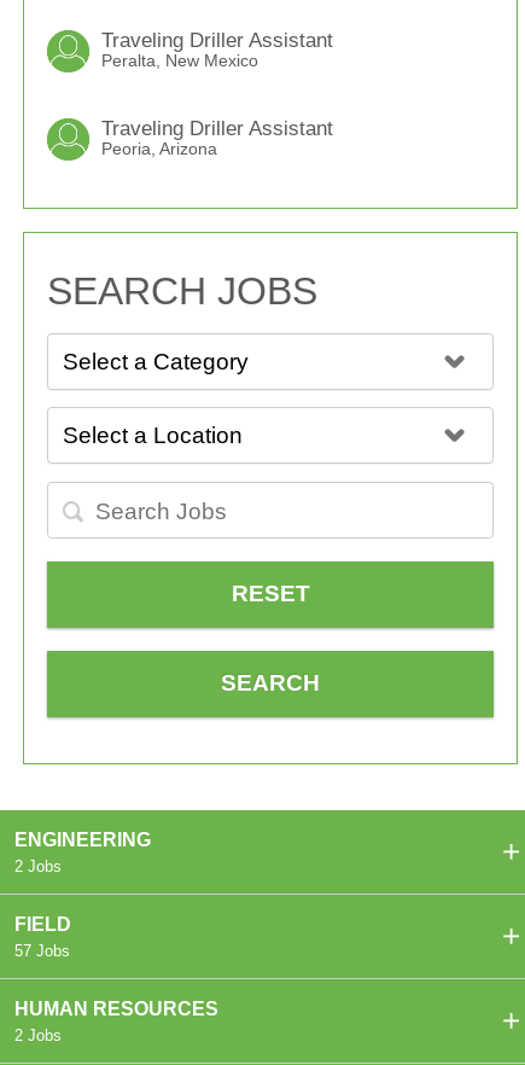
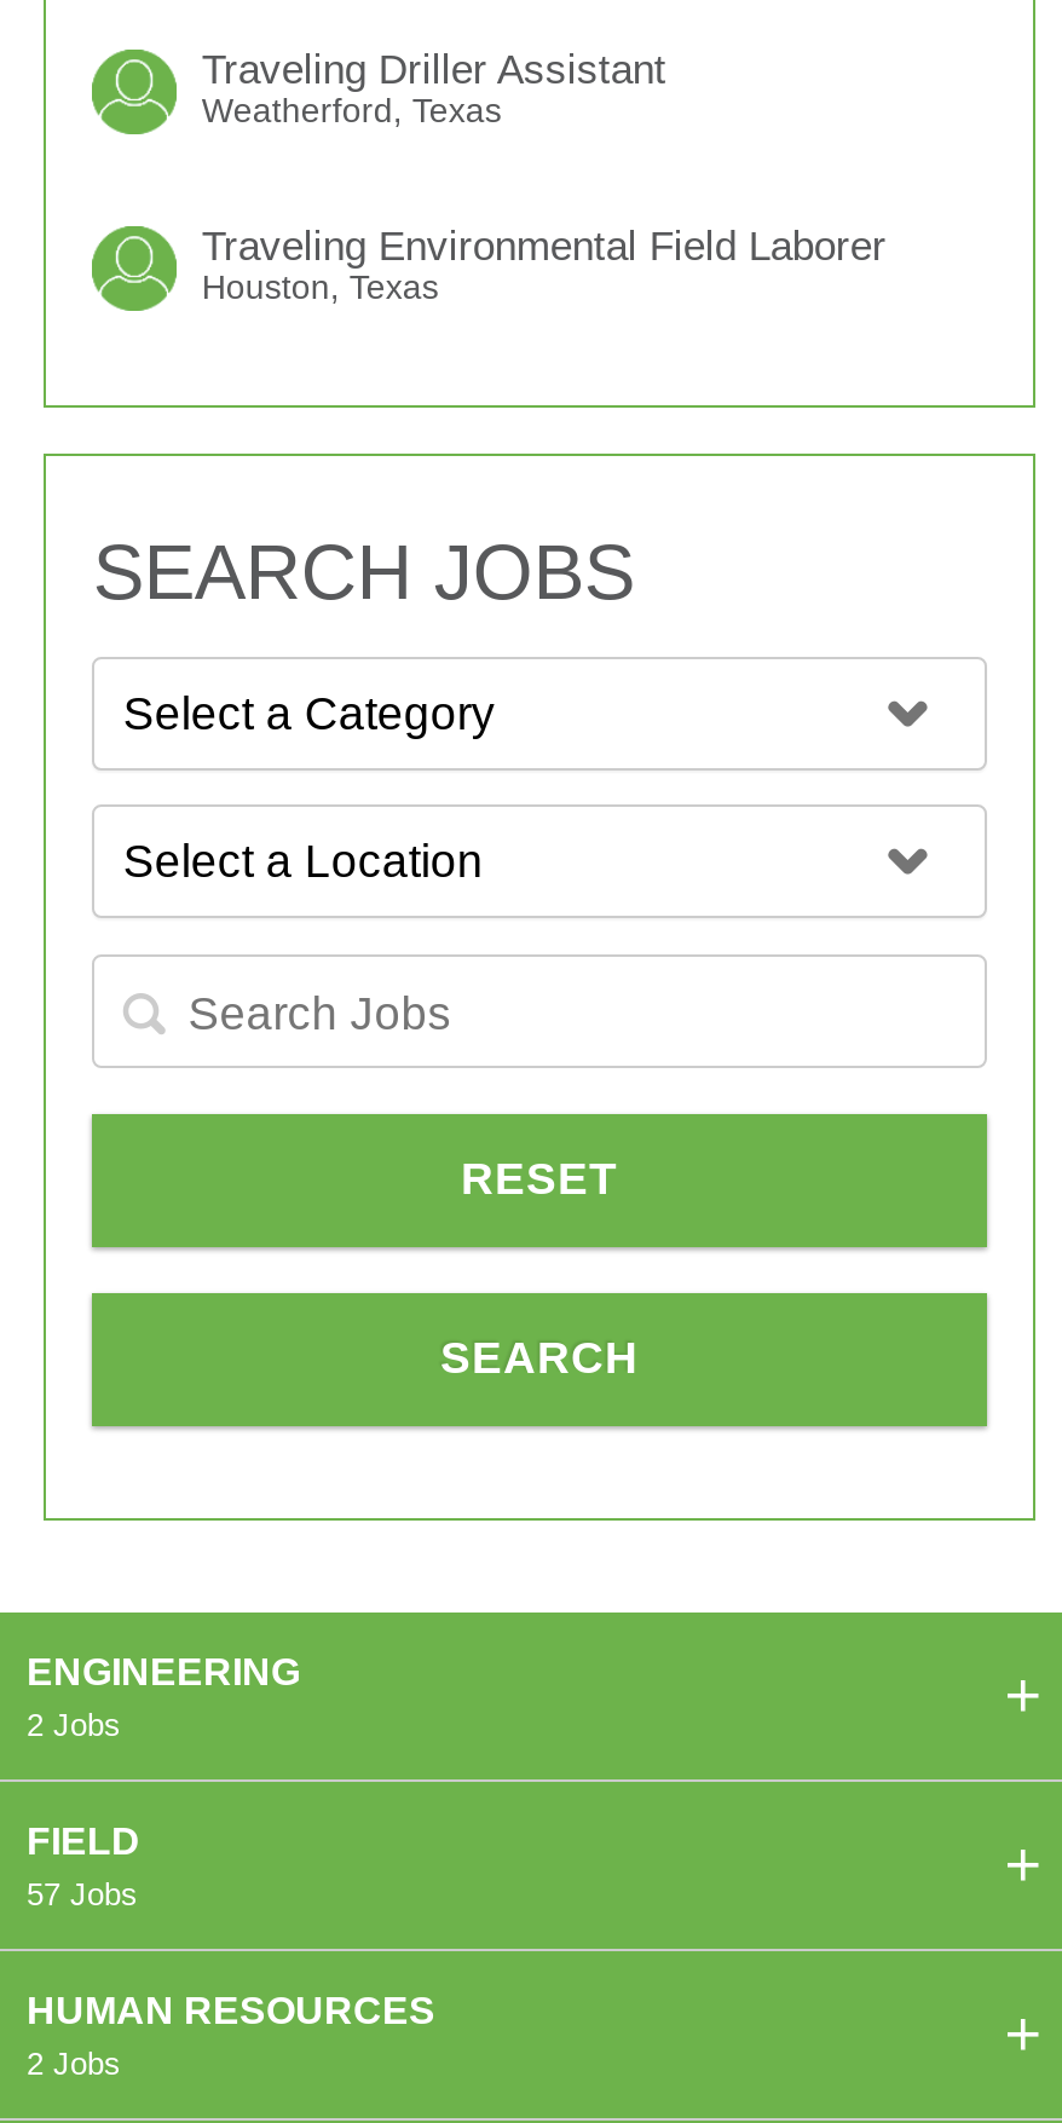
[102,51,259,70] Peralta, New Mexico -> [202,90,502,129] Weatherford, Texas
[102,117,334,158] Traveling Driller Assistant | Peoria, Arizona -> [202,224,886,307] Traveling Environmental Field Laborer | Houston, Texas

